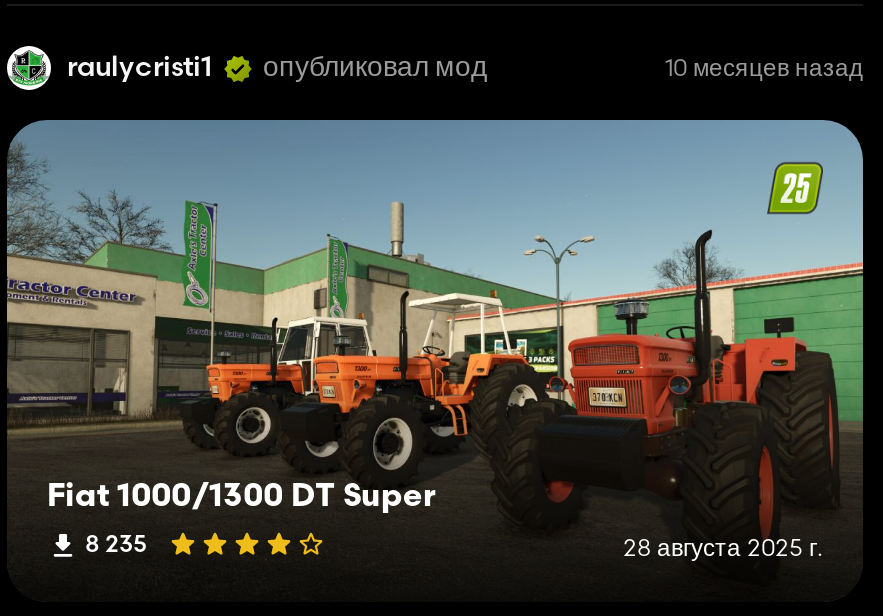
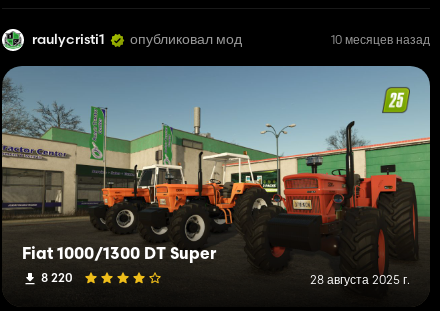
[85,528,147,558] 8 235 -> [41,270,73,285] 8 220

